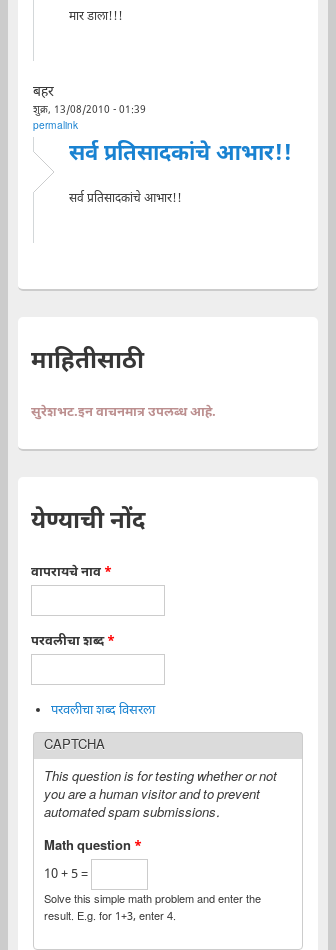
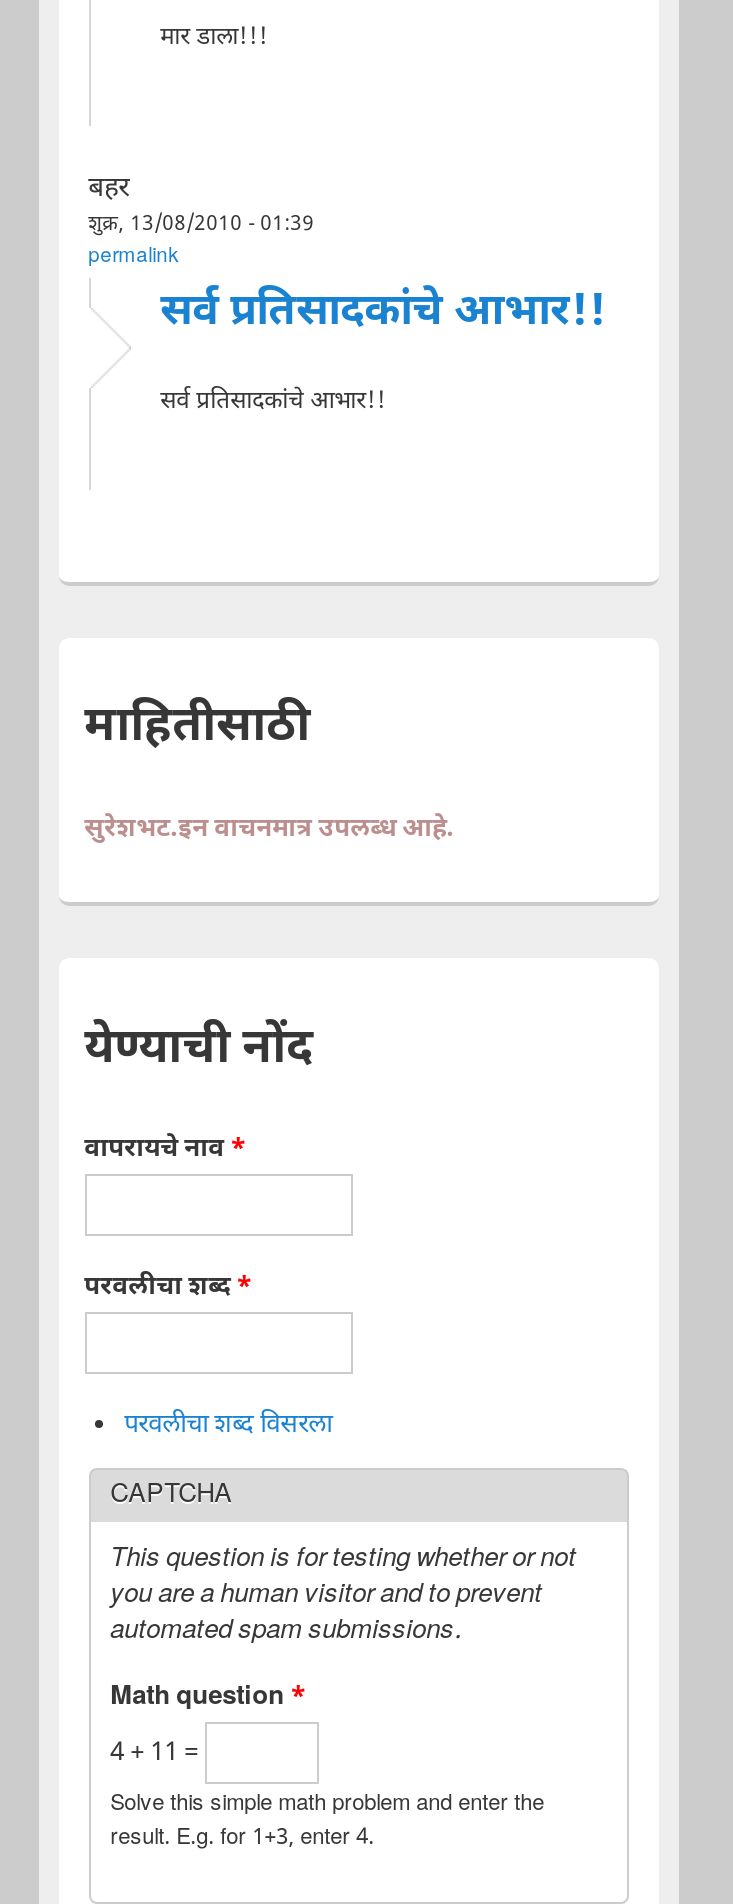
[44,866,91,883] 10 + 5 = -> [110,1737,204,1771] 4 + 11 =

